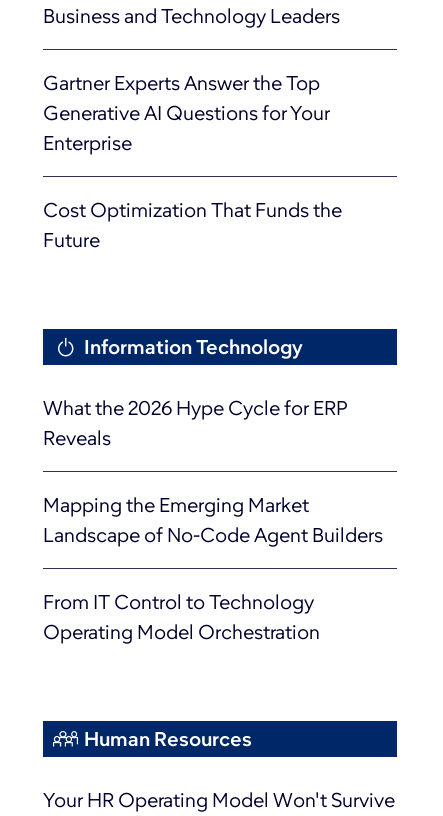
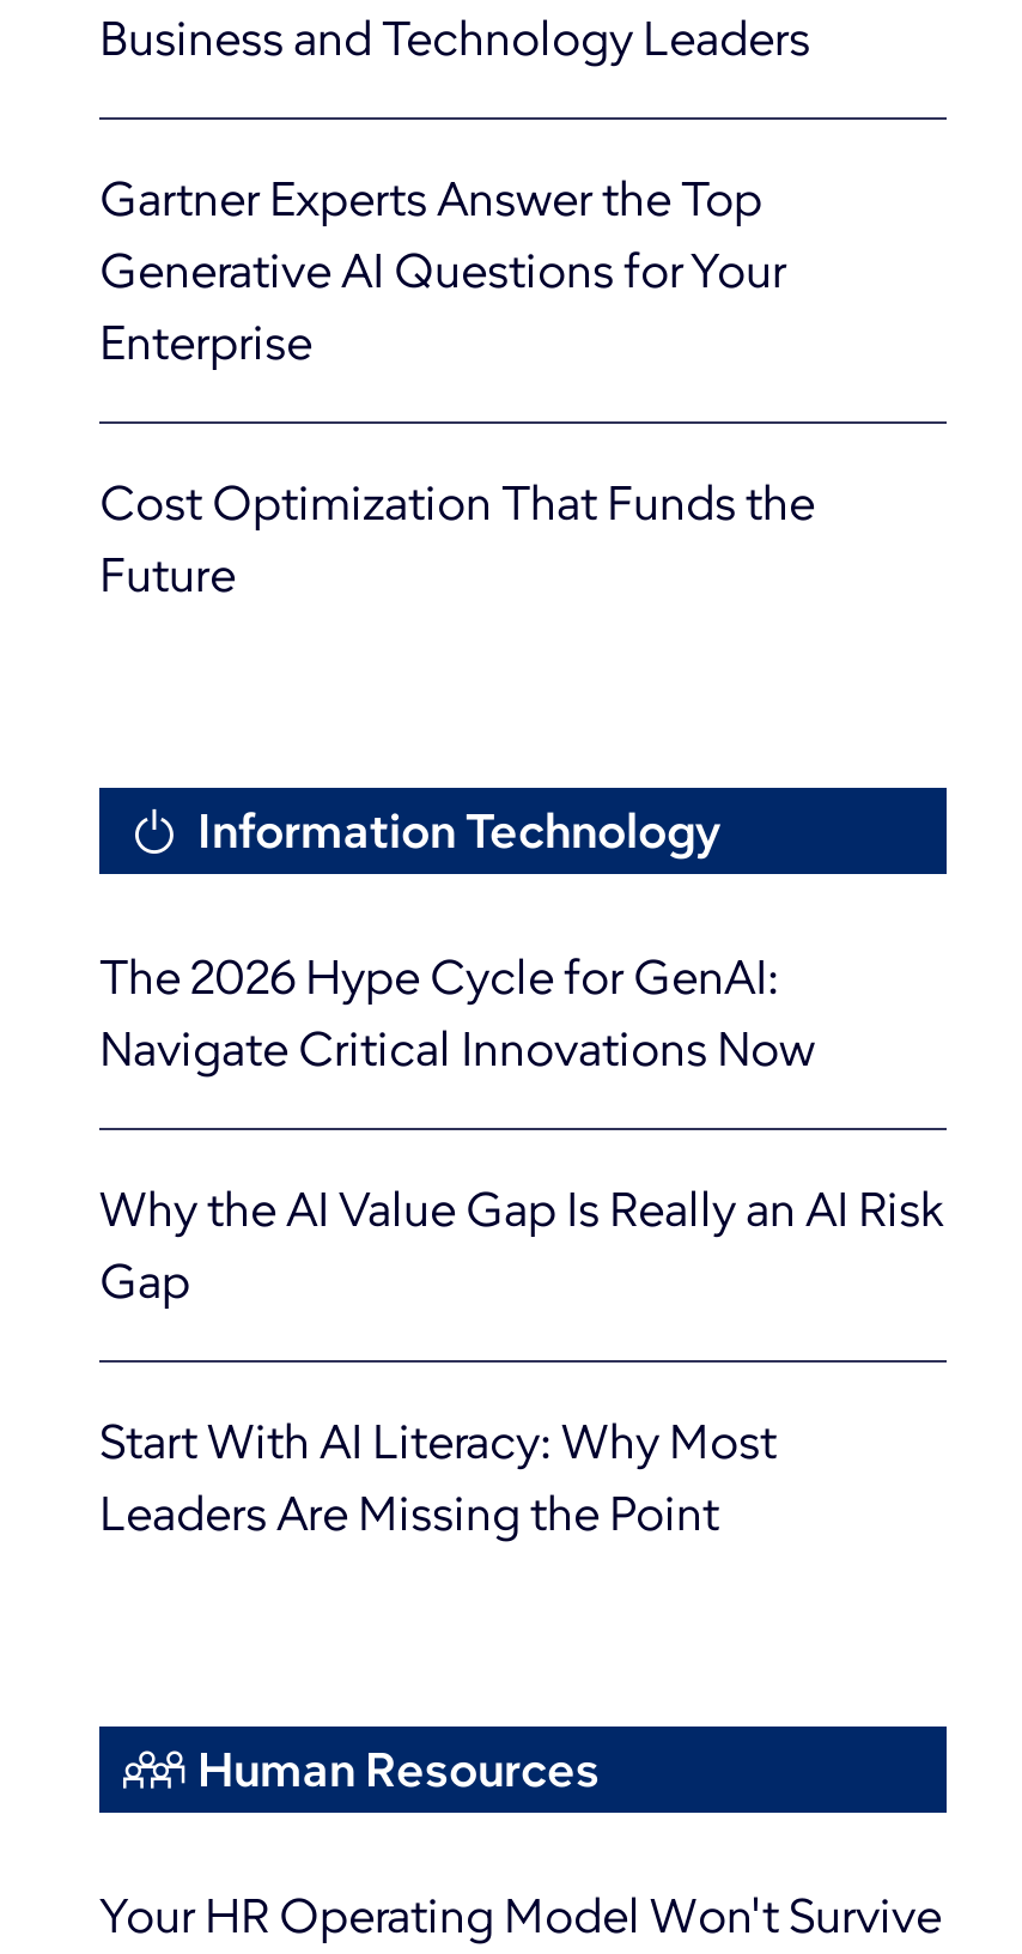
[43,396,348,450] What the 2026 Hype Cycle for ERP | Reveals -> [99,949,815,1079] The 2026 Hype Cycle for GenAI: | Navigate Critical Innovations Now
[43,493,383,547] Mapping the Emerging Market | Landscape of No-Code Agent Builders -> [99,1181,944,1311] Why the AI Value Gap Is Really an AI Risk | Gap
[43,590,320,644] From IT Control to Technology | Operating Model Orchestration -> [99,1414,777,1543] Start With AI Literacy: Why Most | Leaders Are Missing the Point

